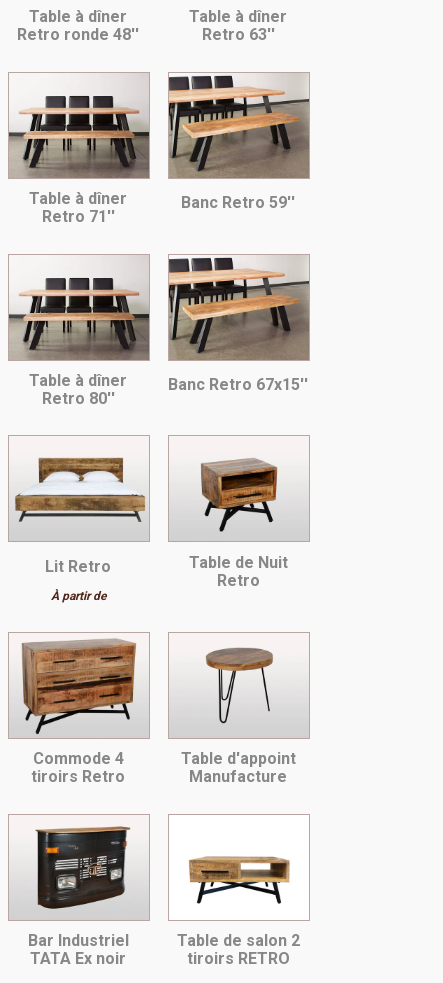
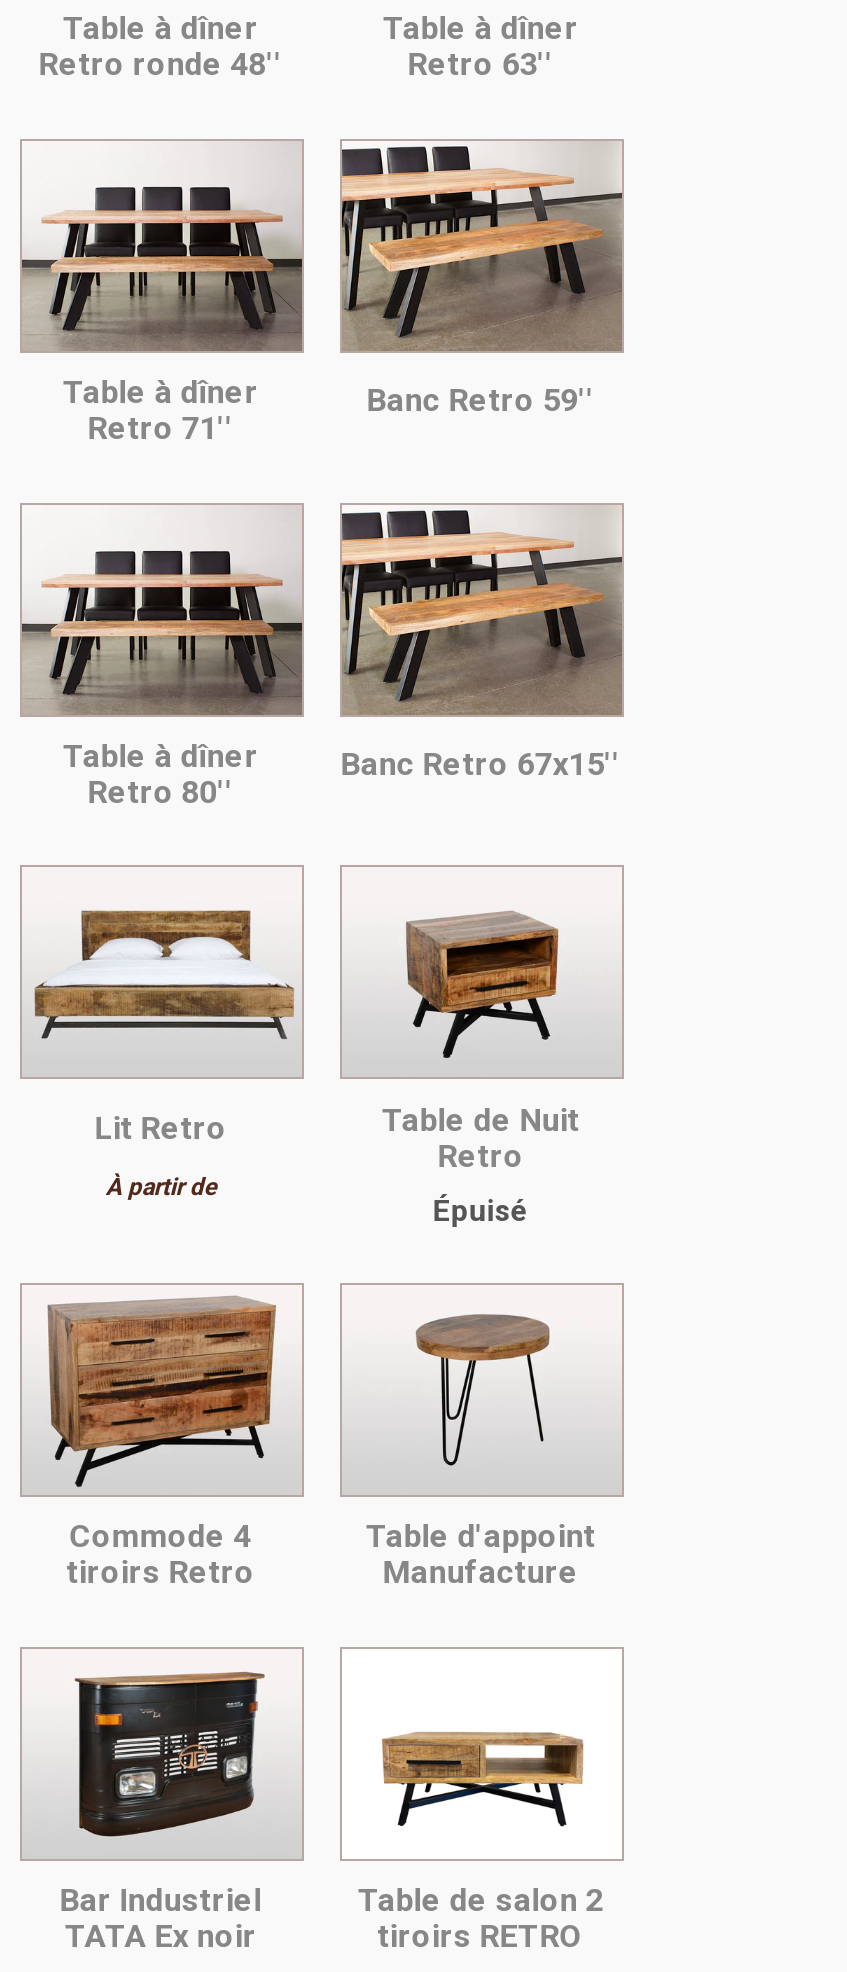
none -> [432,1192,528,1228] Épuisé

